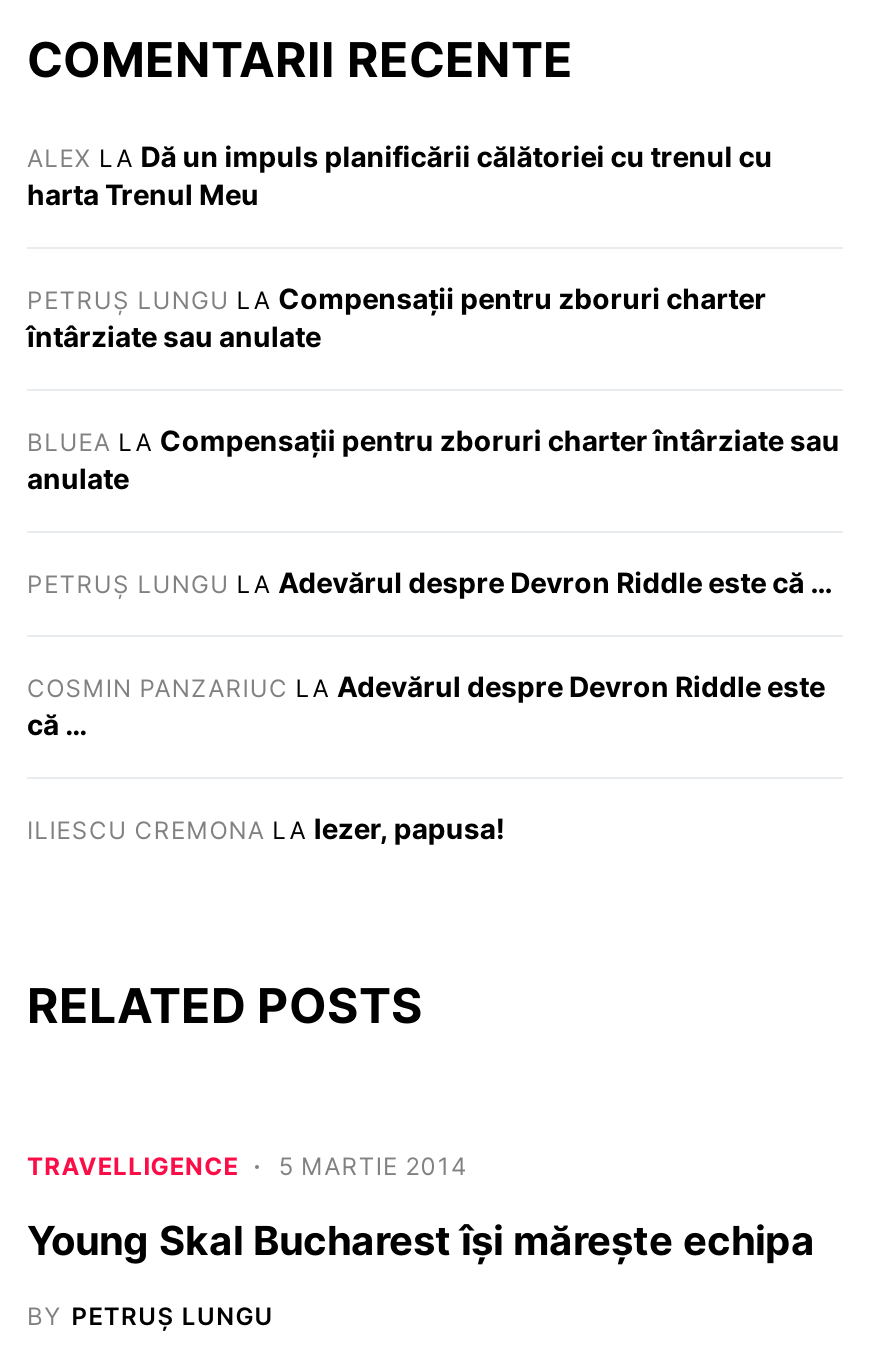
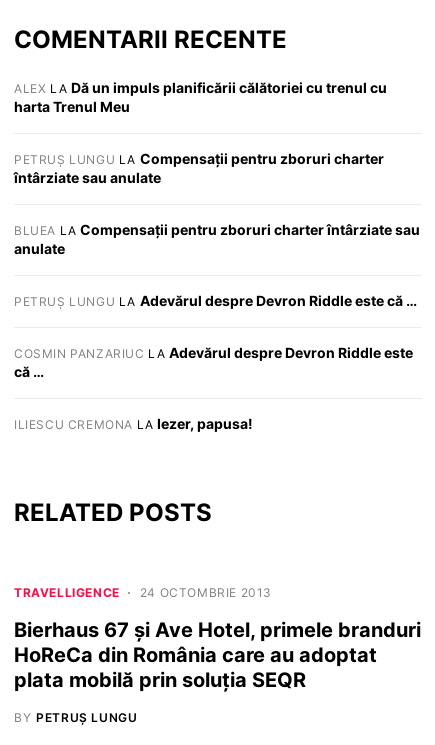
[27,1150,468,1180] TRAVELLIGENCE 5 MARTIE 2014 -> [14,584,272,599] TRAVELLIGENCE 24 OCTOMBRIE 2013
[27,1216,815,1264] Young Skal Bucharest își mărește echipa -> [14,617,421,691] Bierhaus 67 și Ave Hotel, primele branduri | HoReCa din România care au adoptat | plata mobilă prin soluţia SEQR

